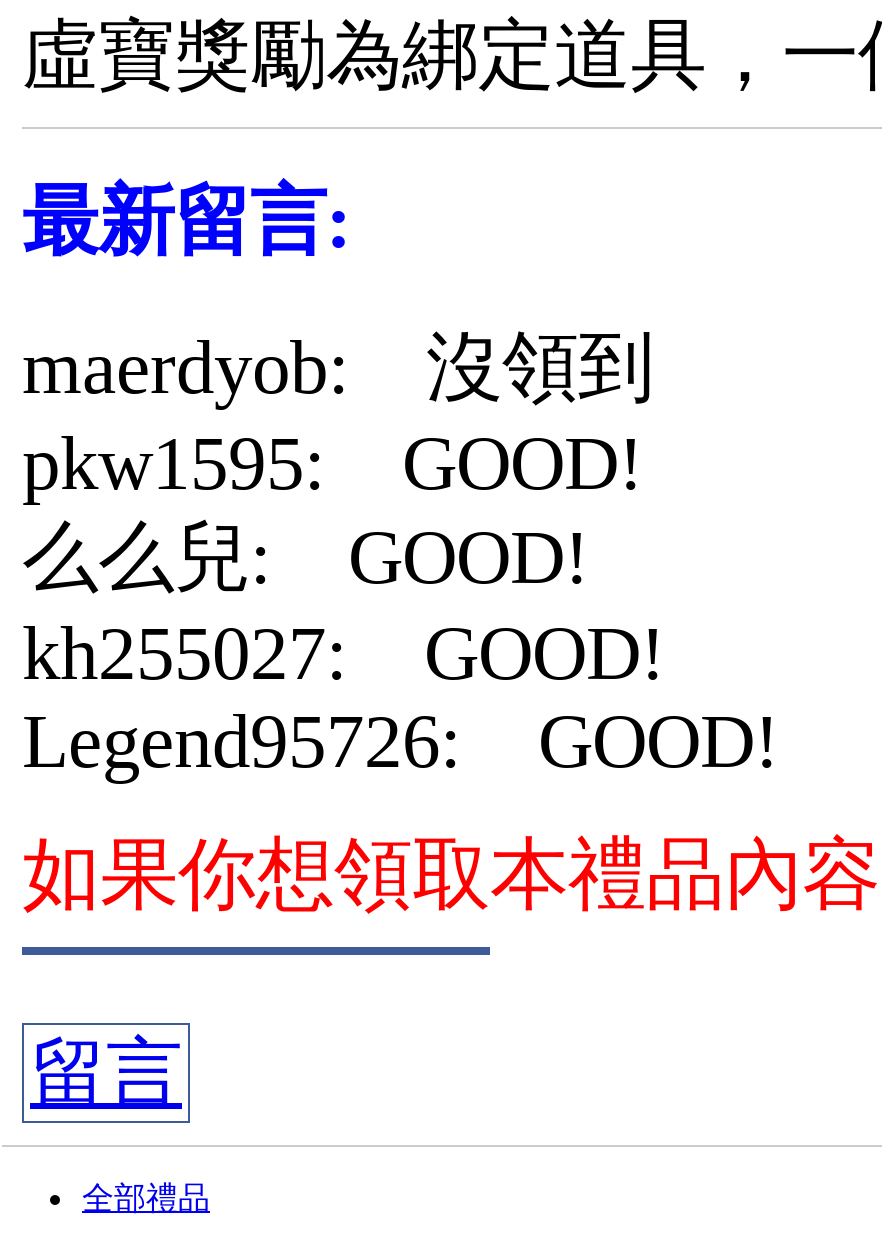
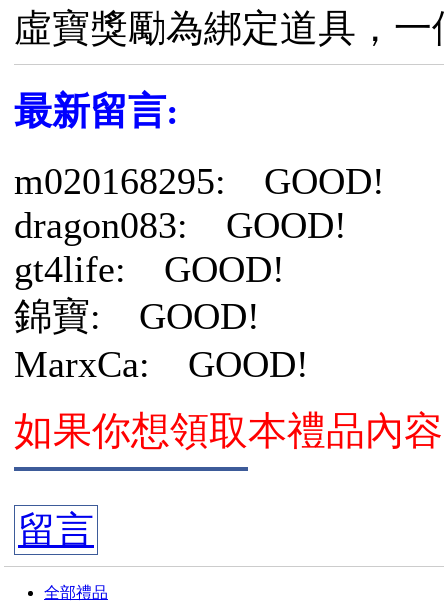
[22,324,780,782] maerdyob: 沒領到 | pkw1595: GOOD! | 么么兒: GOOD! | kh255027: GOOD! | Legend95726: GOOD! -> [14,160,385,385] m020168295: GOOD! | dragon083: GOOD! | gt4life: GOOD! | 錦寶: GOOD! | MarxCa: GOOD!

